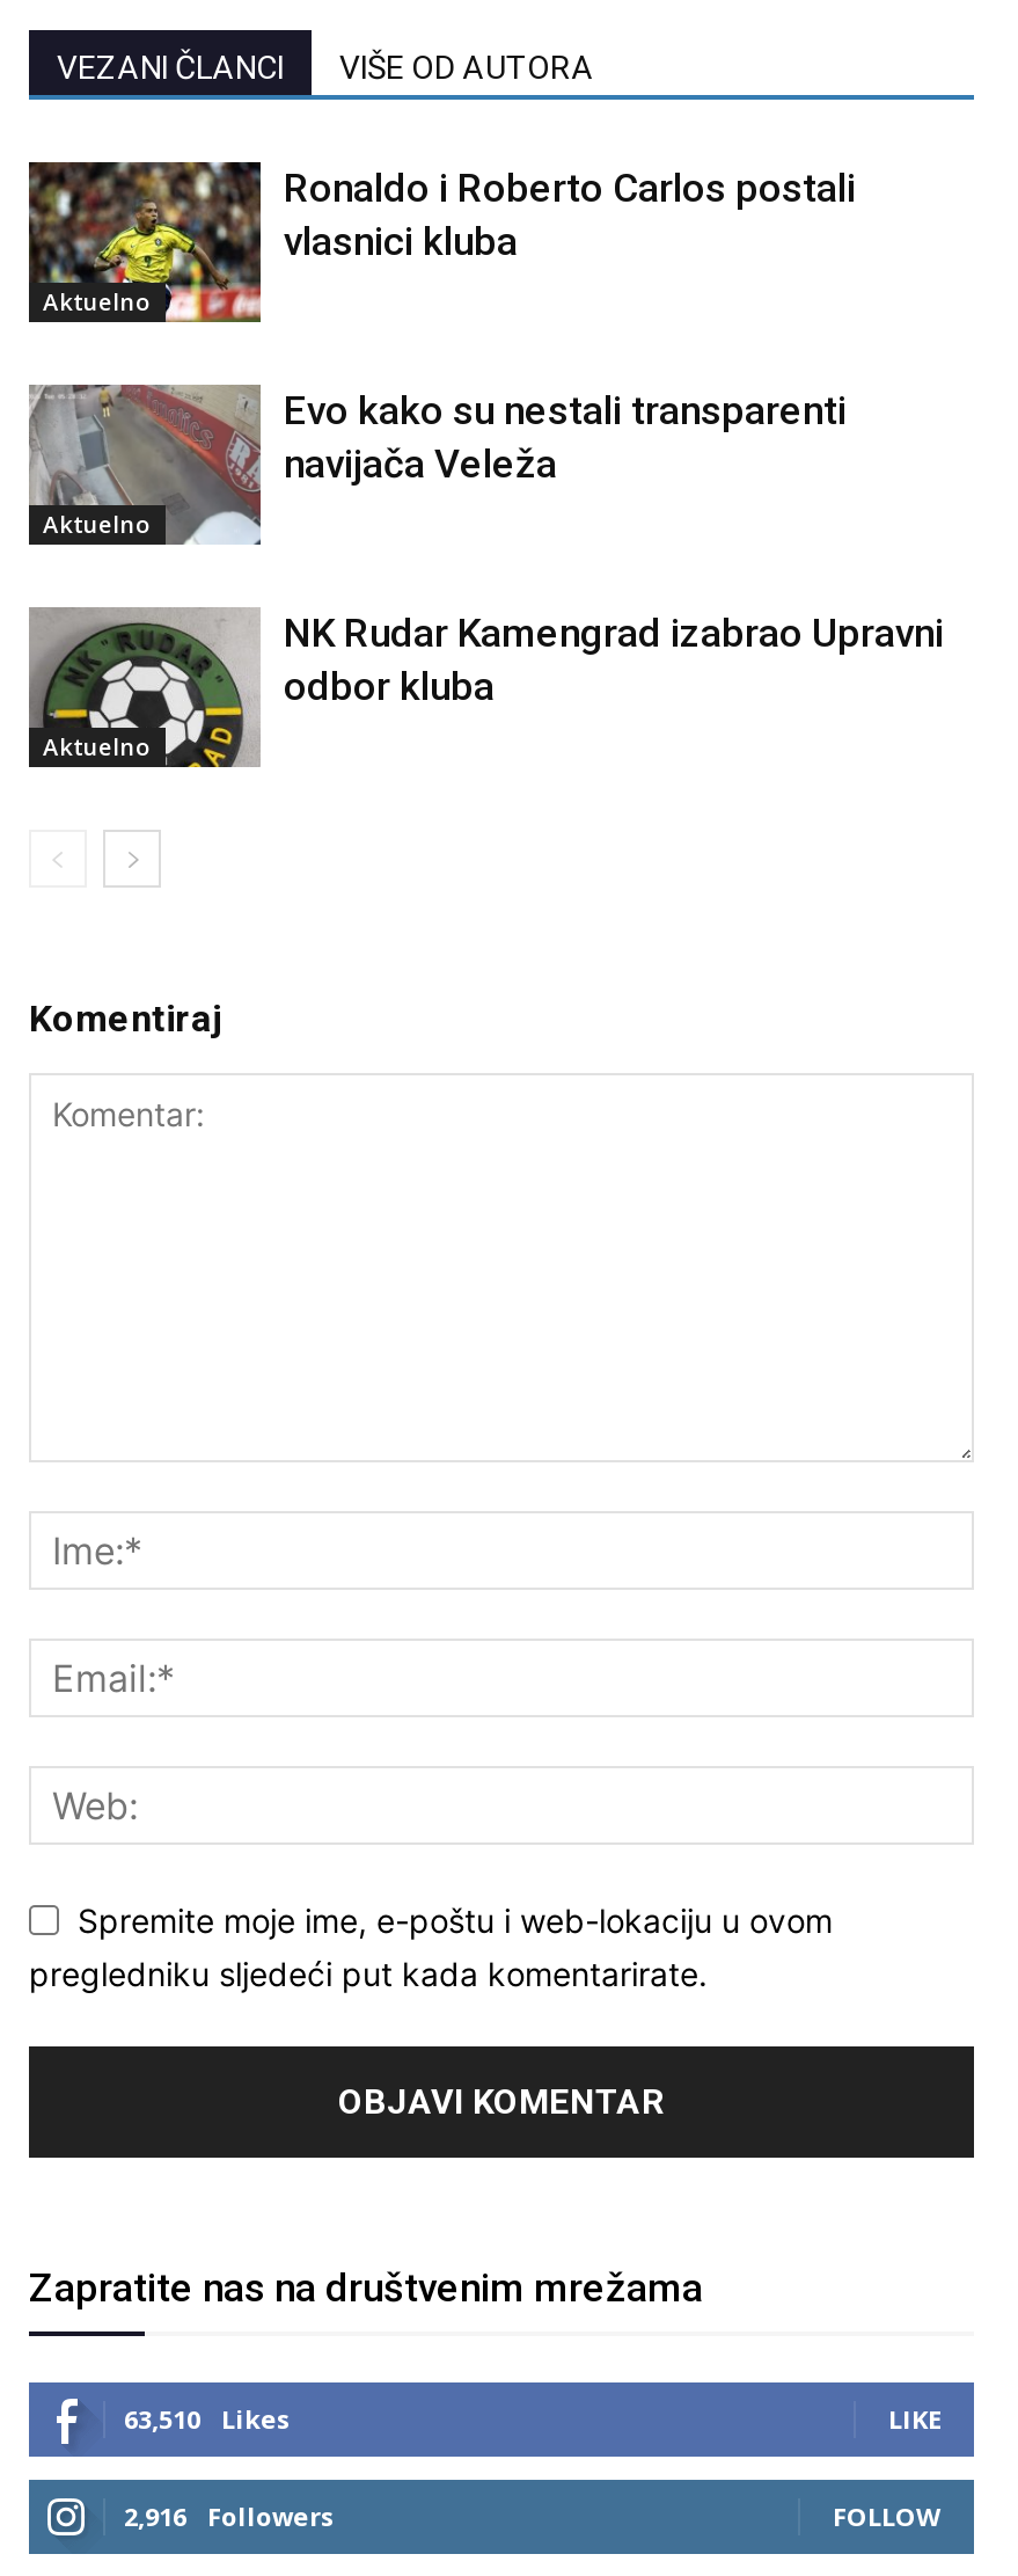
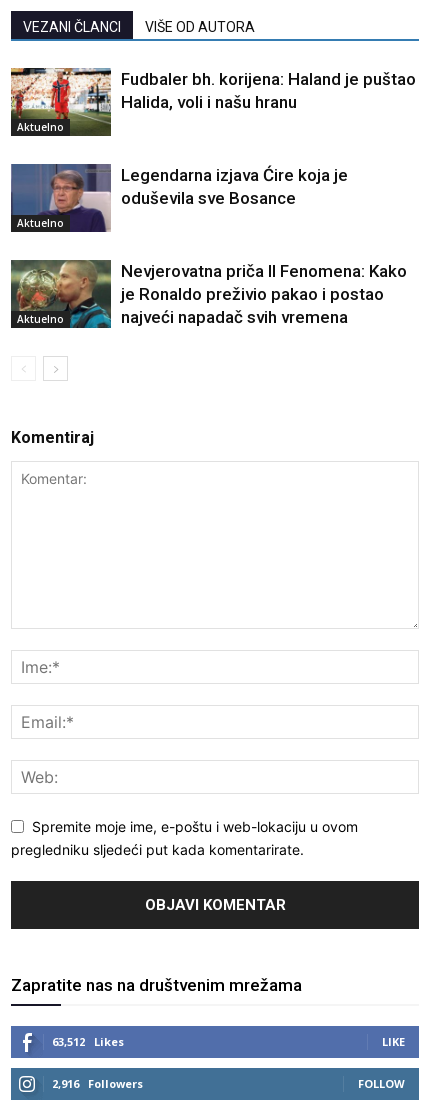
[27,160,856,324] [image] | Ronaldo i Roberto Carlos postali | vlasnici kluba -> [10,67,416,137] [image] | Fudbaler bh. korijena: Haland je puštao | Halida, voli i našu hranu
[29,385,847,545] [image] | Evo kako su nestali transparenti | navijača Veleža -> [11,163,348,233] [image] | Legendarna izjava Ćire koja je | oduševila sve Bosance
[29,609,944,769] [image] | NK Rudar Kamengrad izabrao Upravni | odbor kluba -> [11,260,407,329] [image] | Nevjerovatna priča Il Fenomena: Kako | je Ronaldo preživio pakao i postao | najveći napadač svih vremena
[124,2401,291,2436] 63,510 Likes -> [52,1034,124,1049] 63,512 Likes

